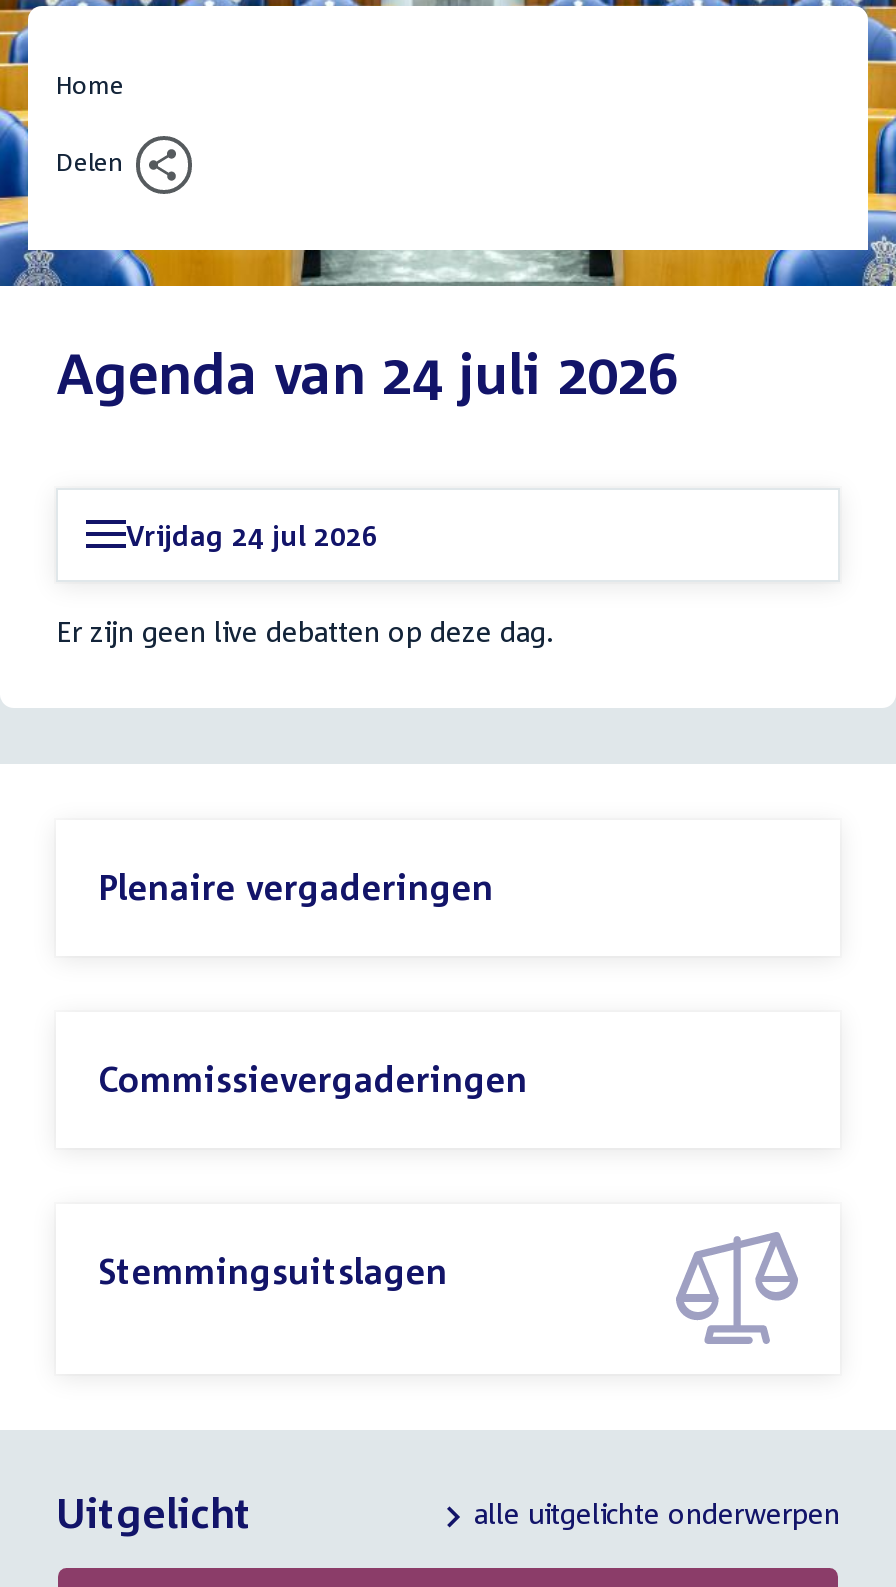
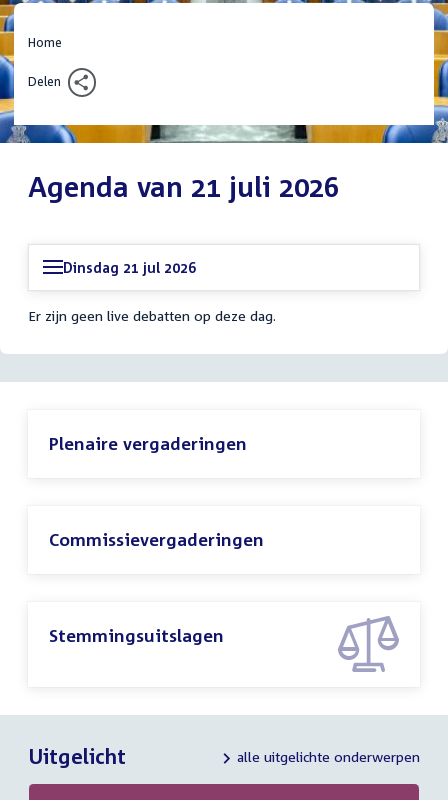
[56,339,678,405] Agenda van 24 juli 2026 -> [28,170,339,203] Agenda van 21 juli 2026
[126,517,378,551] Vrijdag 24 jul 2026 -> [63,259,196,276] Dinsdag 21 jul 2026

